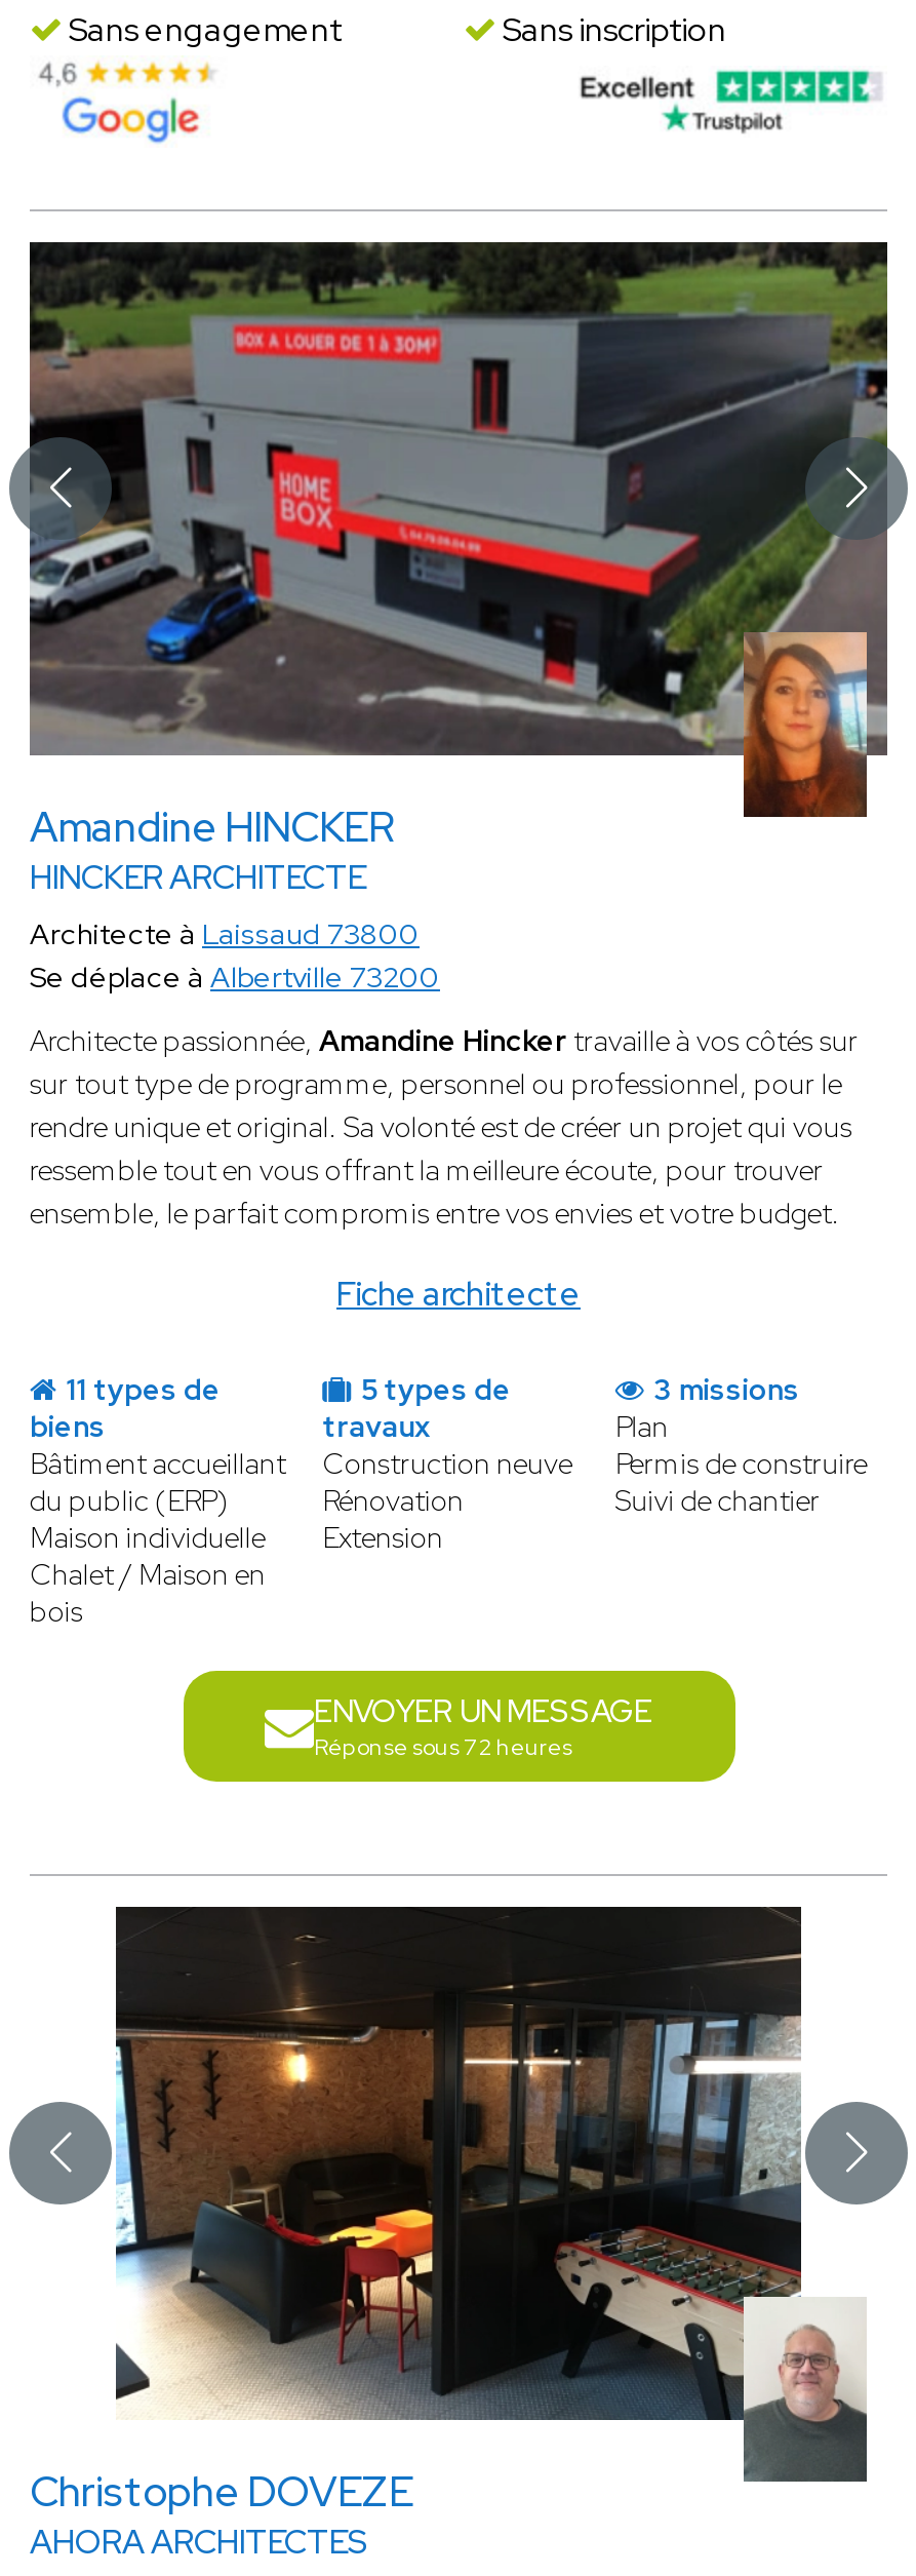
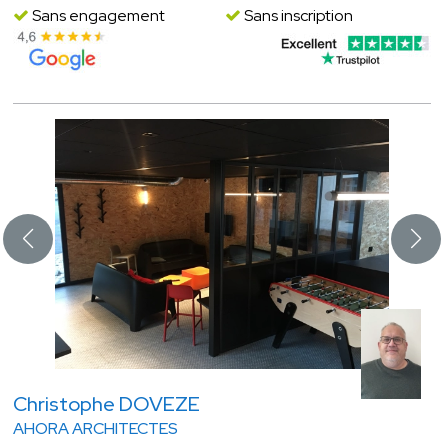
[28,240,889,900] [image] | Amandine HINCKER | HINCKER ARCHITECTE -> none
[30,916,859,1232] Architecte à Laissaud 73800 | Se déplace à Albertville 73200 | Architecte passionnée, Amandine Hincker travaille à vos côtés sur | sur tout type de programme, personnel ou professionnel, pour le | rendre unique et original. Sa volonté est de créer un projet qui vous | ressemble tout en vous offrant la meilleure écoute, pour trouver | ensemble, le parfait compromis entre vos envies et votre budget. -> none
[336,1273,581,1317] Fiche architecte -> none
[30,1372,286,1631] 11 types de | biens | Bâtiment accueillant | du public (ERP) | Maison individuelle | Chalet / Maison en | bois -> none
[322,1372,573,1557] 5 types de | travaux | Construction neuve | Rénovation | Extension -> none
[615,1372,867,1520] 3 missions | Plan | Permis de construire | Suivi de chantier -> none
[314,1692,652,1762] ENVOYER UN MESSAGE | Réponse sous 72 heures -> none

